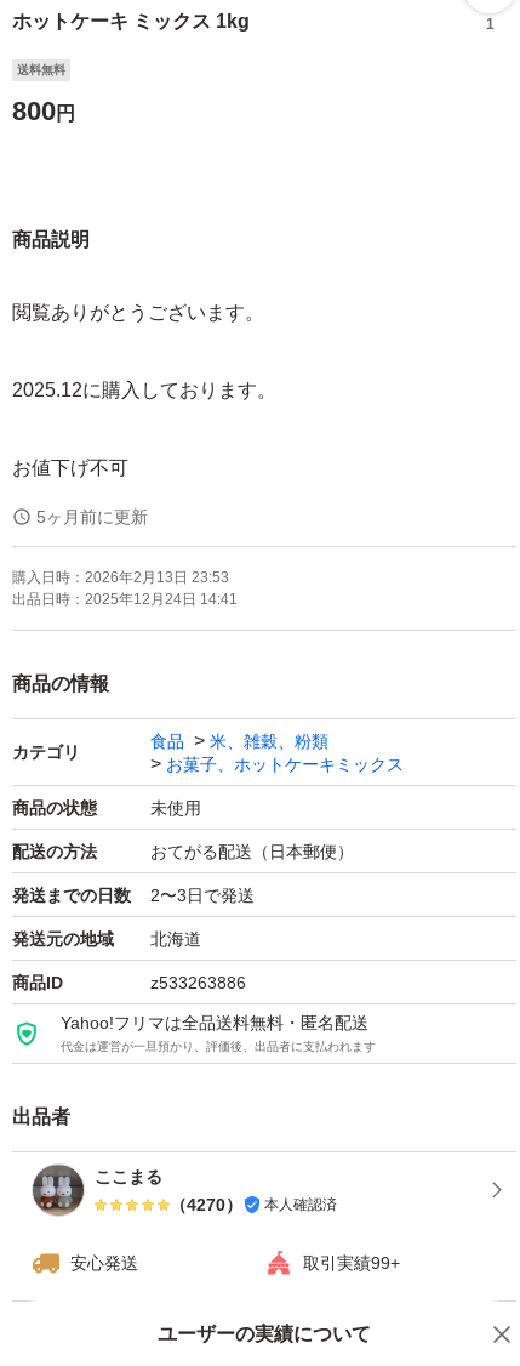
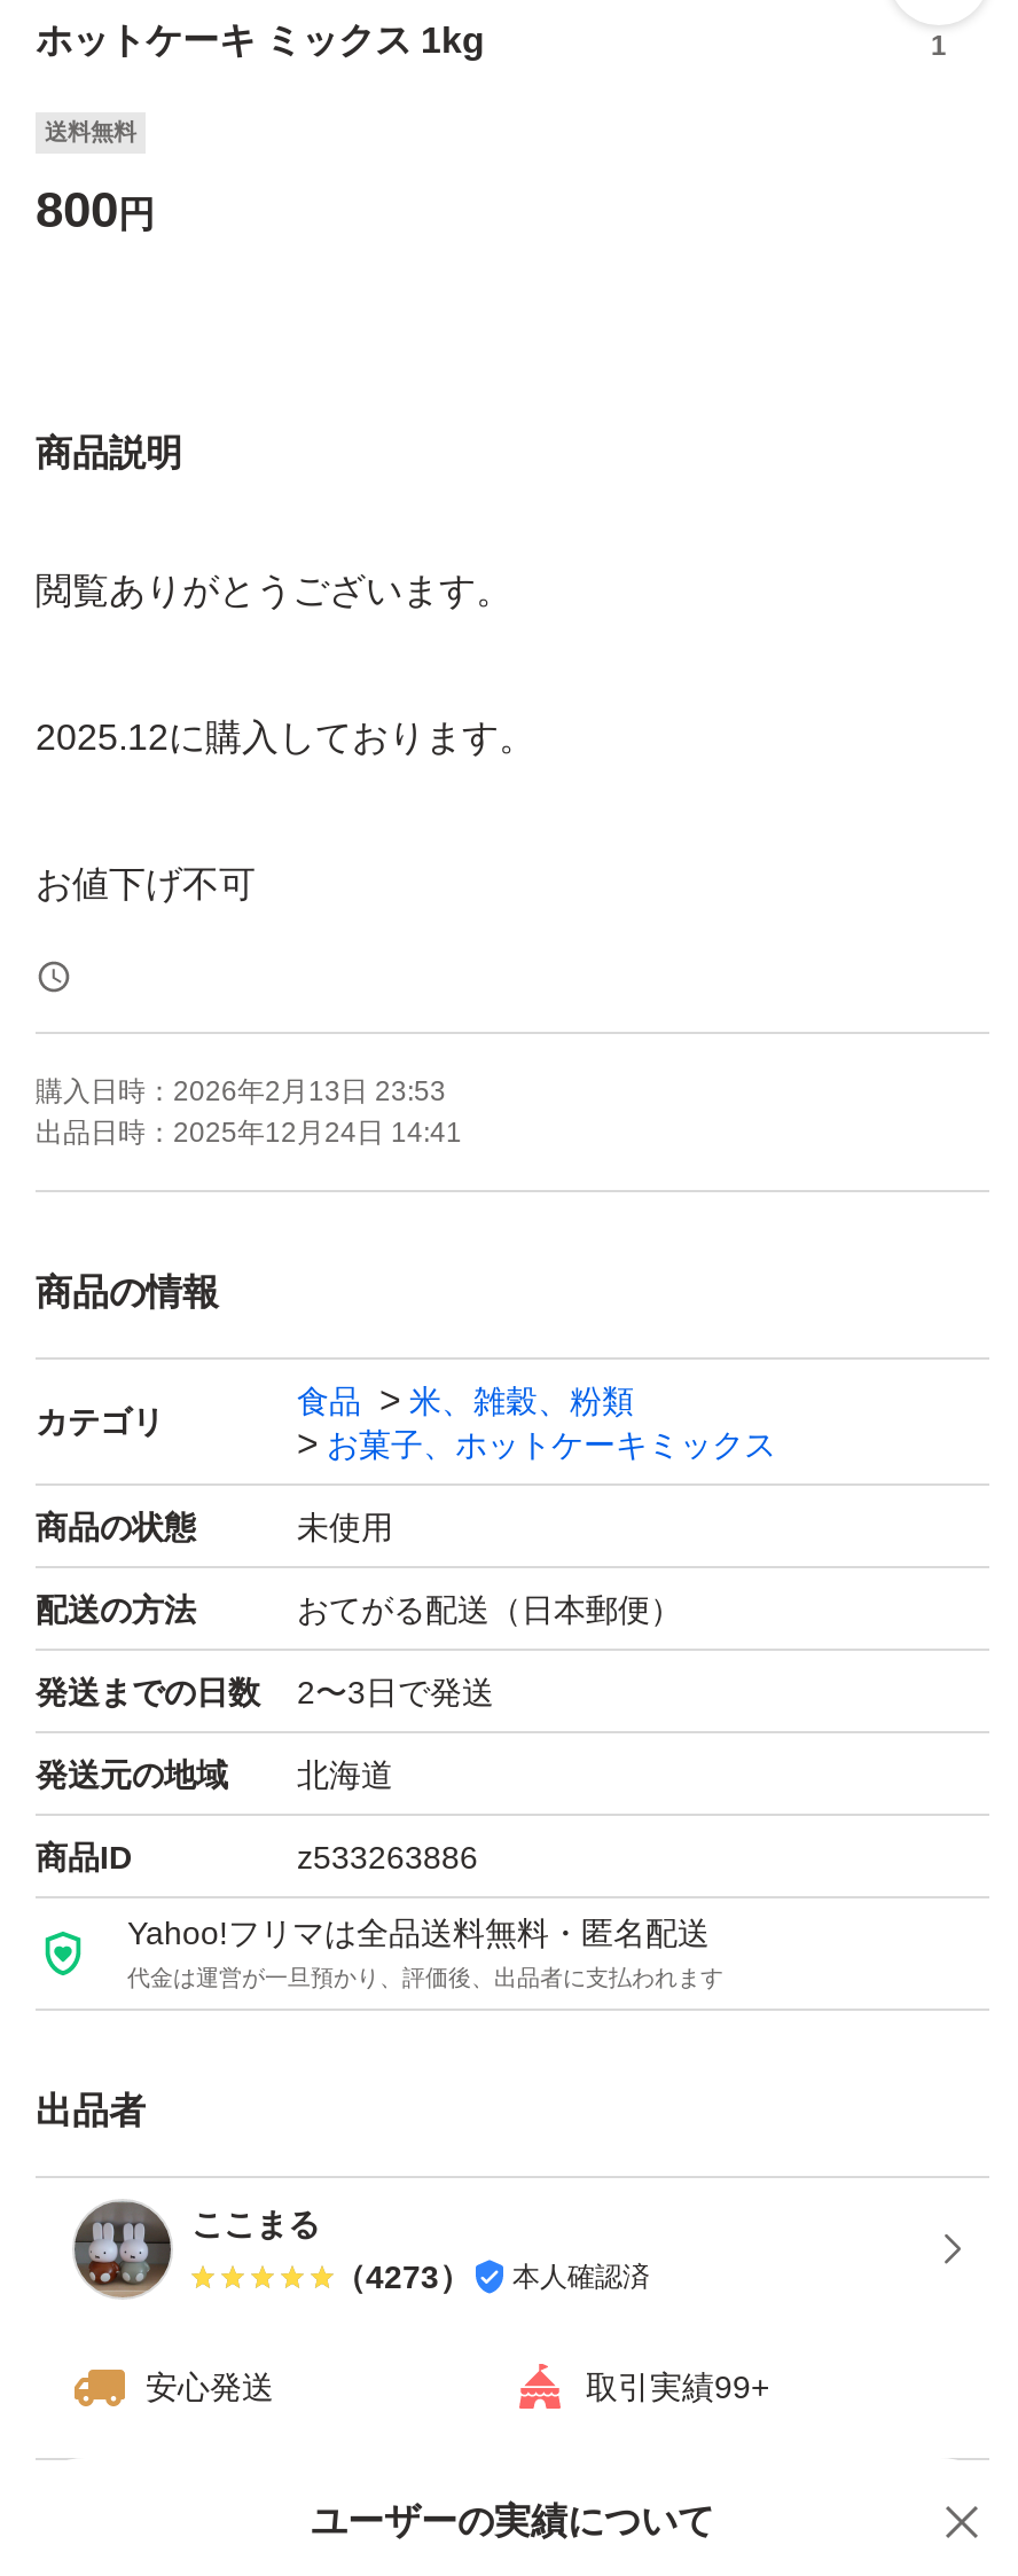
[36,508,148,527] 5ヶ月前に更新 -> none
[170,1195,337,1214] （4270） 本人確認済 -> [334,2258,650,2295] （4273） 本人確認済

